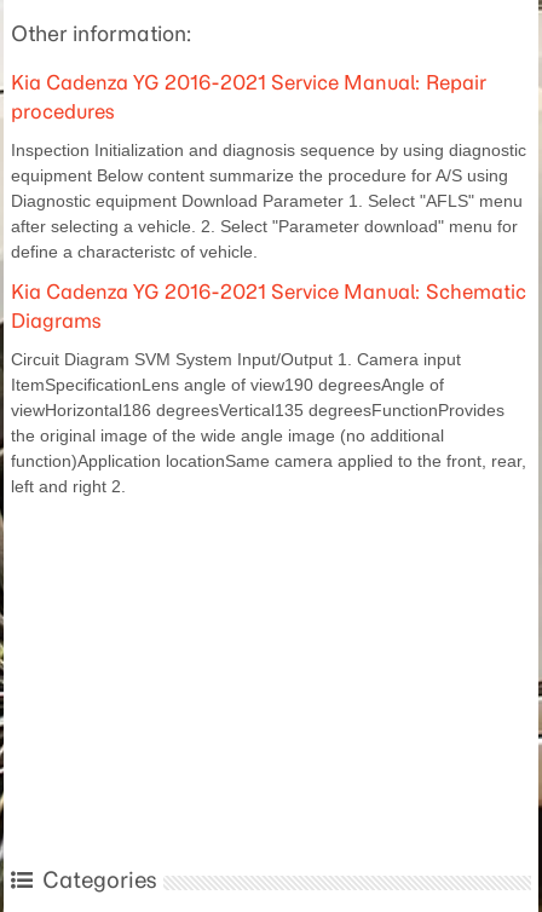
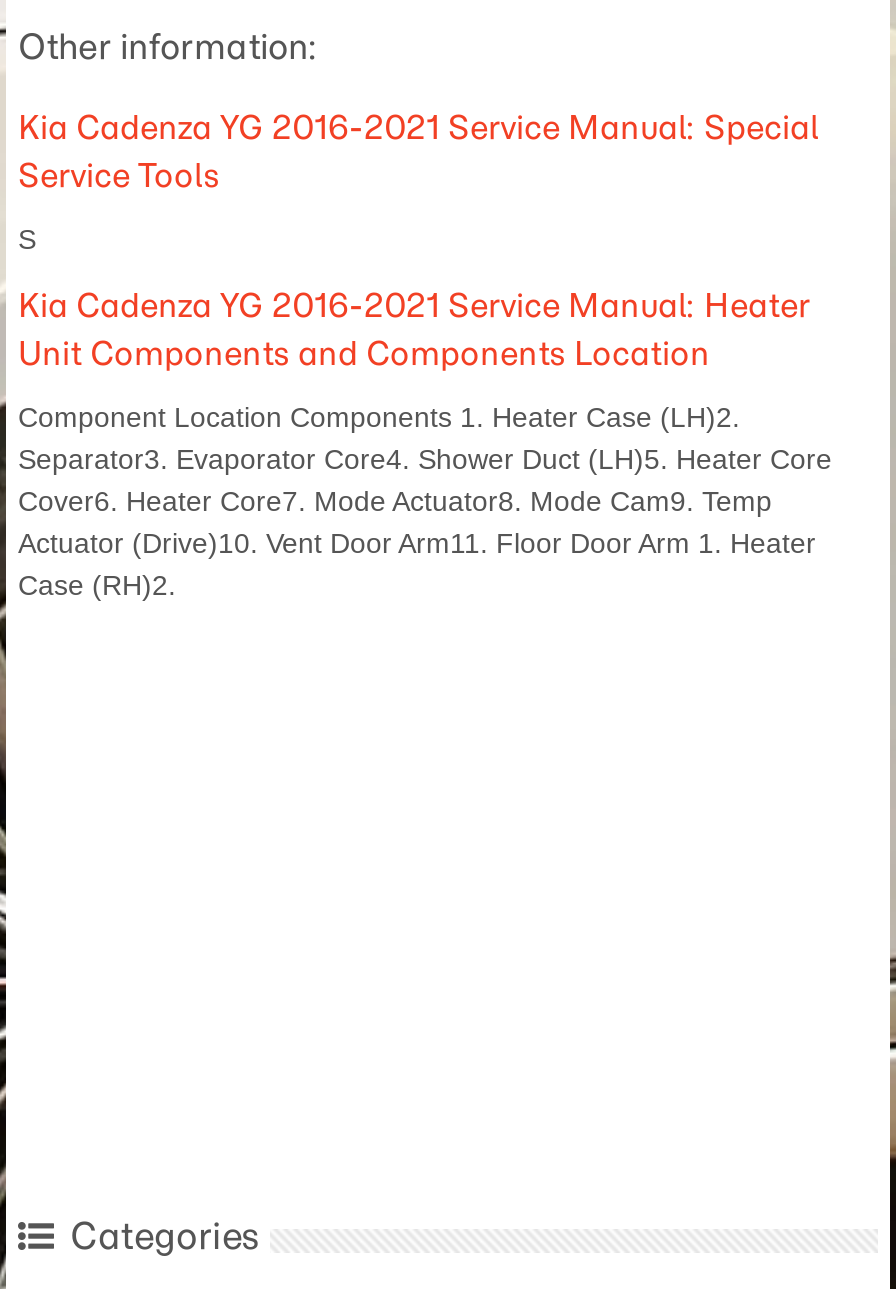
[11,71,486,124] Kia Cadenza YG 2016-2021 Service Manual: Repair | procedures -> [18,108,820,196] Kia Cadenza YG 2016-2021 Service Manual: Special | Service Tools
[11,141,526,262] Inspection Initialization and diagnosis sequence by using diagnostic | equipment Below content summarize the procedure for A/S using | Diagnostic equipment Download Parameter 1. Select "AFLS" menu | after selecting a vehicle. 2. Select "Parameter download" menu for | define a characteristc of vehicle. -> [18,224,36,256] S
[11,280,526,333] Kia Cadenza YG 2016-2021 Service Manual: Schematic | Diagrams -> [18,286,810,374] Kia Cadenza YG 2016-2021 Service Manual: Heater | Unit Components and Components Location
[11,350,526,496] Circuit Diagram SVM System Input/Output 1. Camera input | ItemSpecificationLens angle of view190 degreesAngle of | viewHorizontal186 degreesVertical135 degreesFunctionProvides | the original image of the wide angle image (no additional | function)Application locationSame camera applied to the front, rear, | left and right 2. -> [18,402,832,602] Component Location Components 1. Heater Case (LH)2. | Separator3. Evaporator Core4. Shower Duct (LH)5. Heater Core | Cover6. Heater Core7. Mode Actuator8. Mode Cam9. Temp | Actuator (Drive)10. Vent Door Arm11. Floor Door Arm 1. Heater | Case (RH)2.

